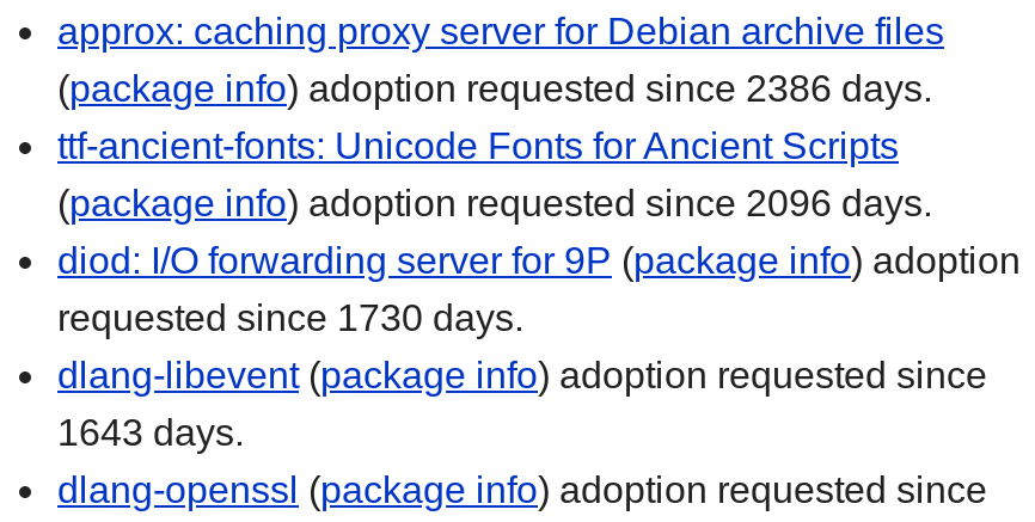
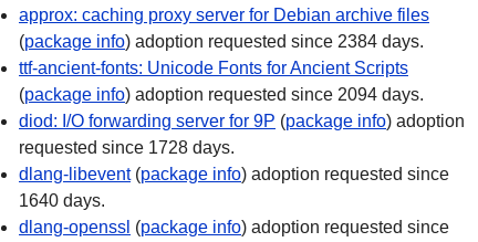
[57,68,932,109] (package info) adoption requested since 2386 days. -> [19,32,424,51] (package info) adoption requested since 2384 days.
[57,183,932,223] (package info) adoption requested since 2096 days. -> [19,85,424,104] (package info) adoption requested since 2094 days.
[57,297,523,338] requested since 1730 days. -> [19,138,235,157] requested since 1728 days.
[57,412,244,453] 1643 days. -> [19,191,105,210] 1640 days.

